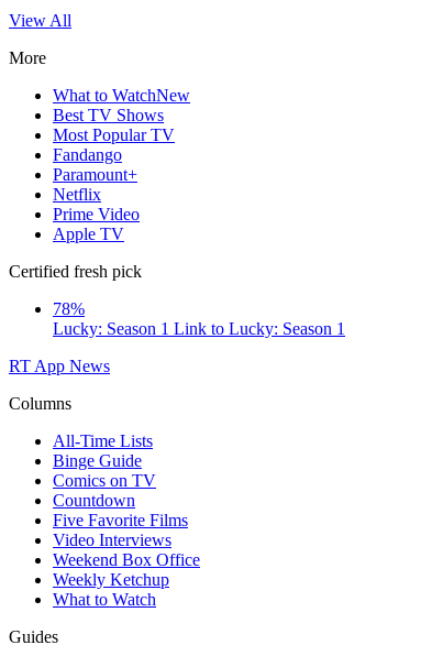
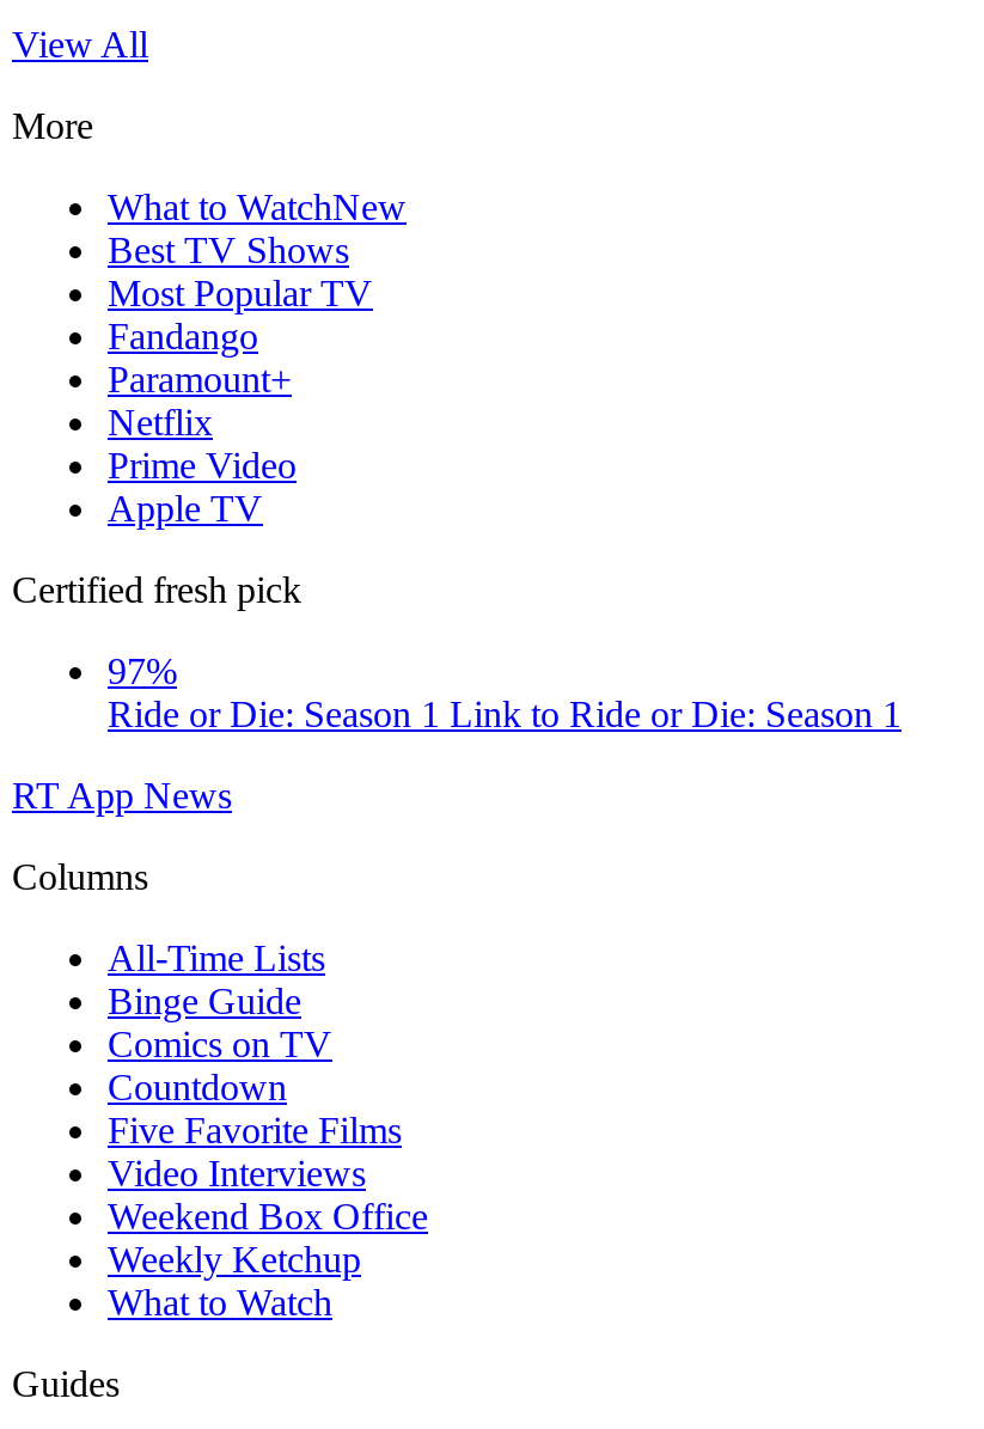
[53,299,345,338] 78% | Lucky: Season 1 Link to Lucky: Season 1 -> [108,651,902,734] 97% | Ride or Die: Season 1 Link to Ride or Die: Season 1

